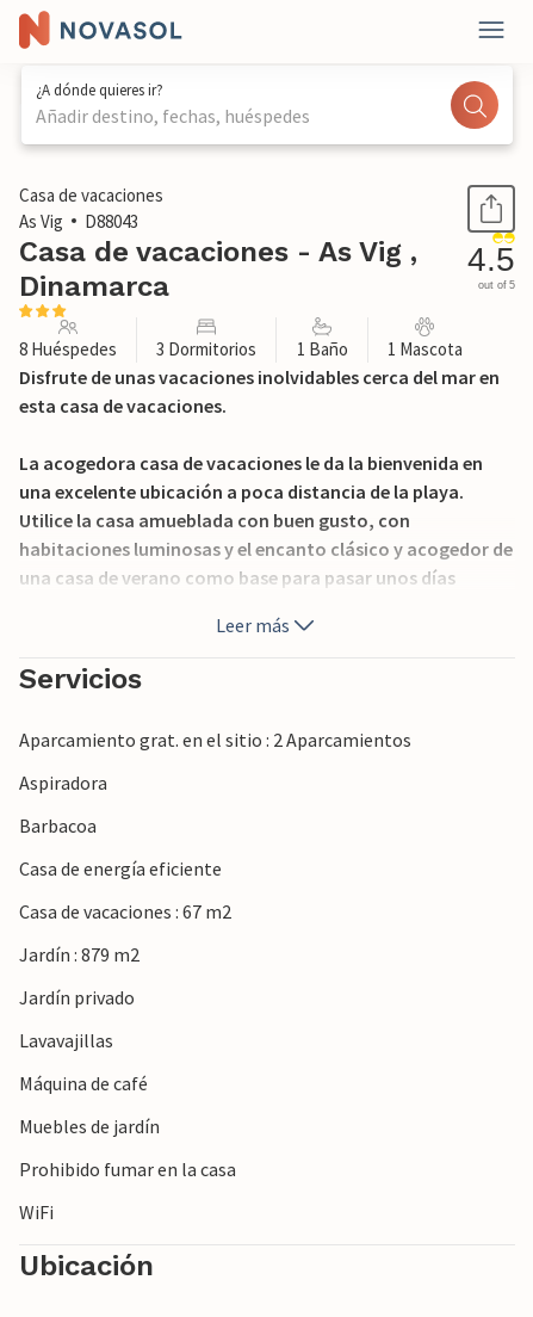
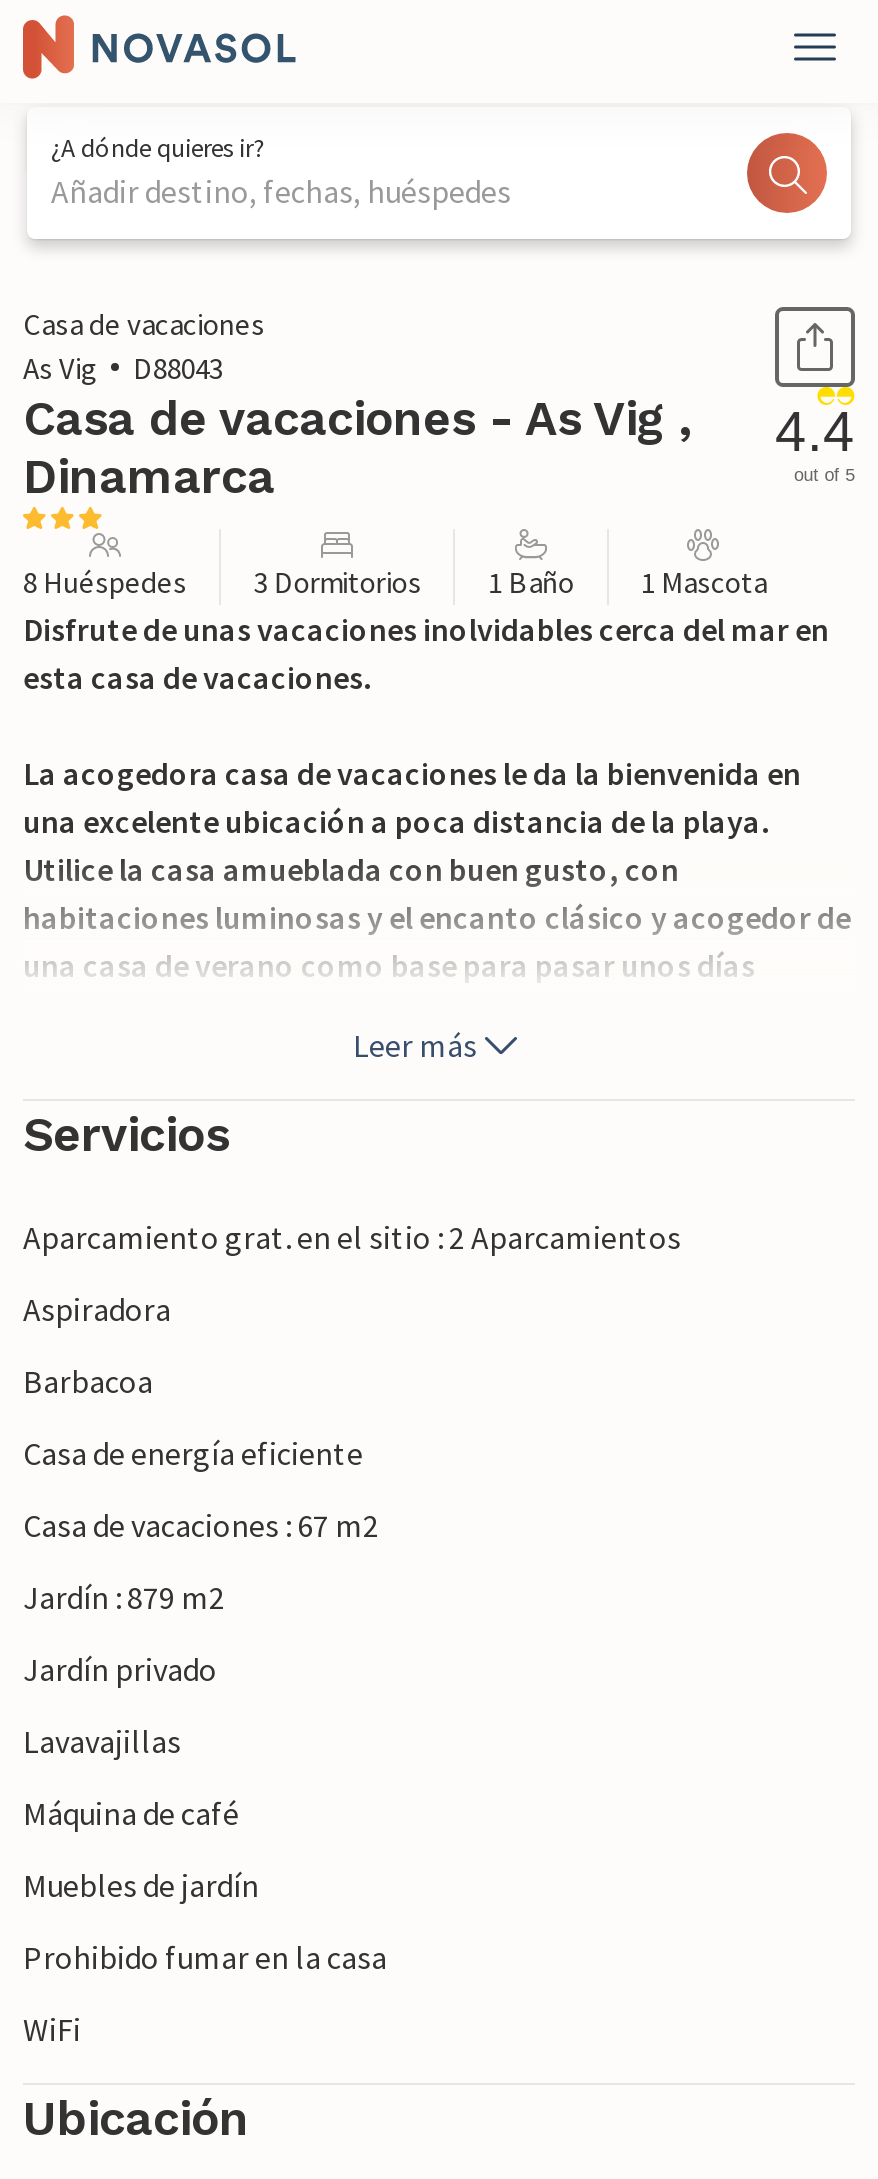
[19,235,515,278] Casa de vacaciones - As Vig , 4.5 -> [23,391,855,463] Casa de vacaciones - As Vig , 4.4

